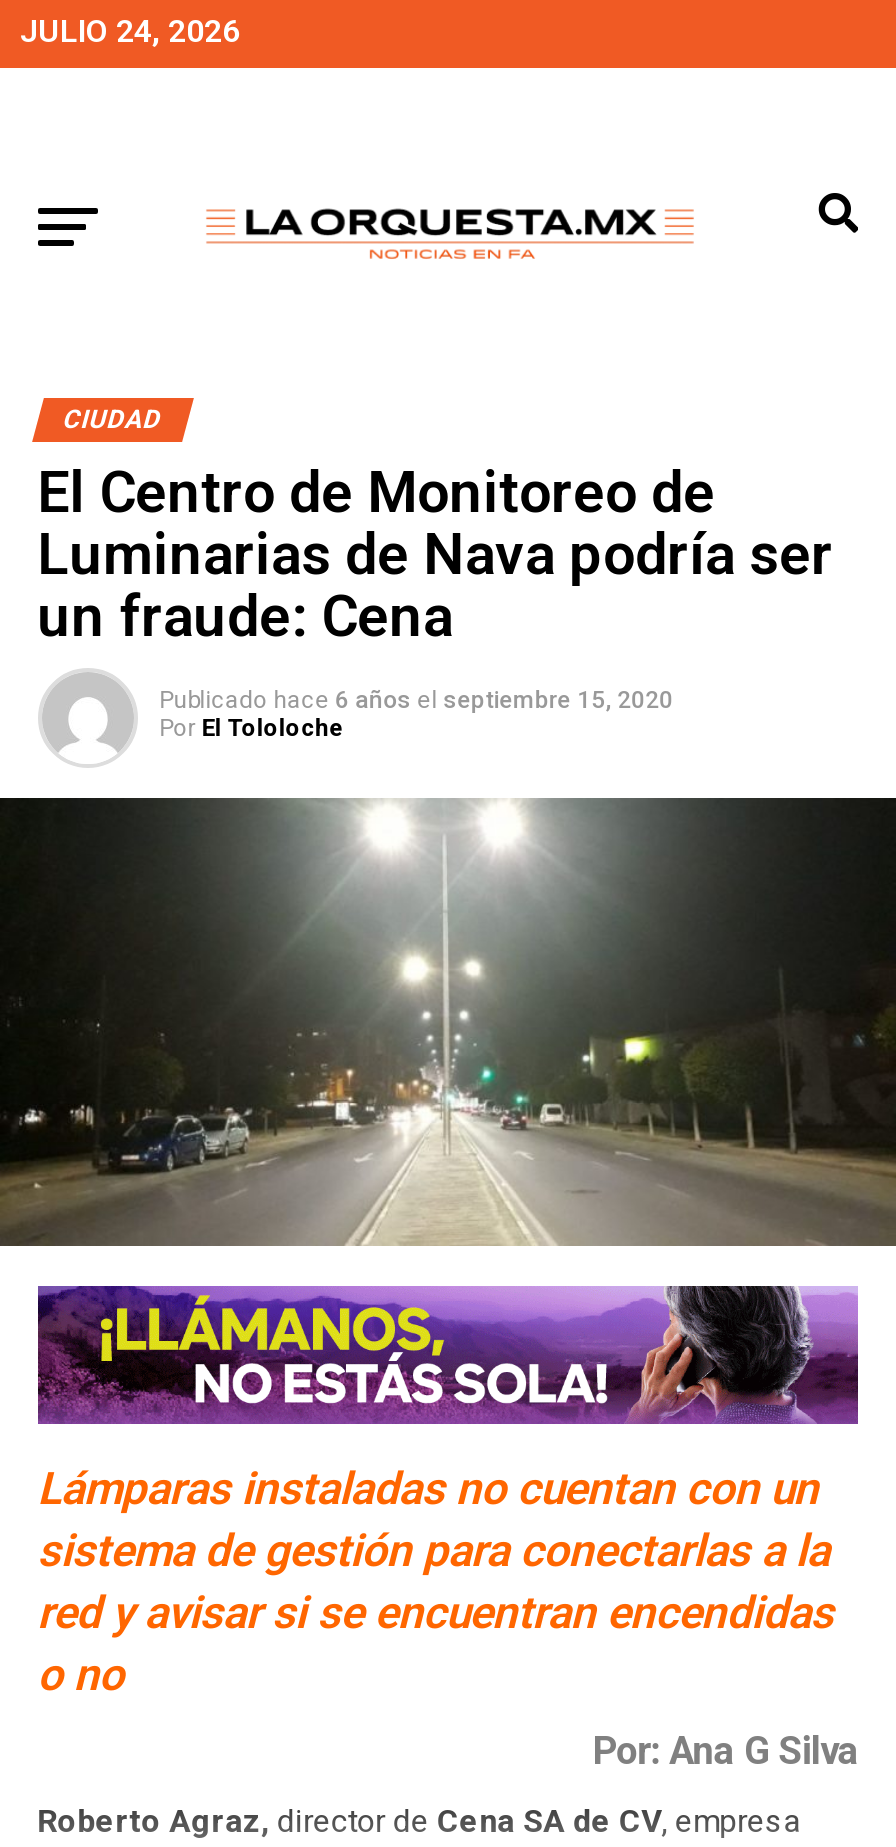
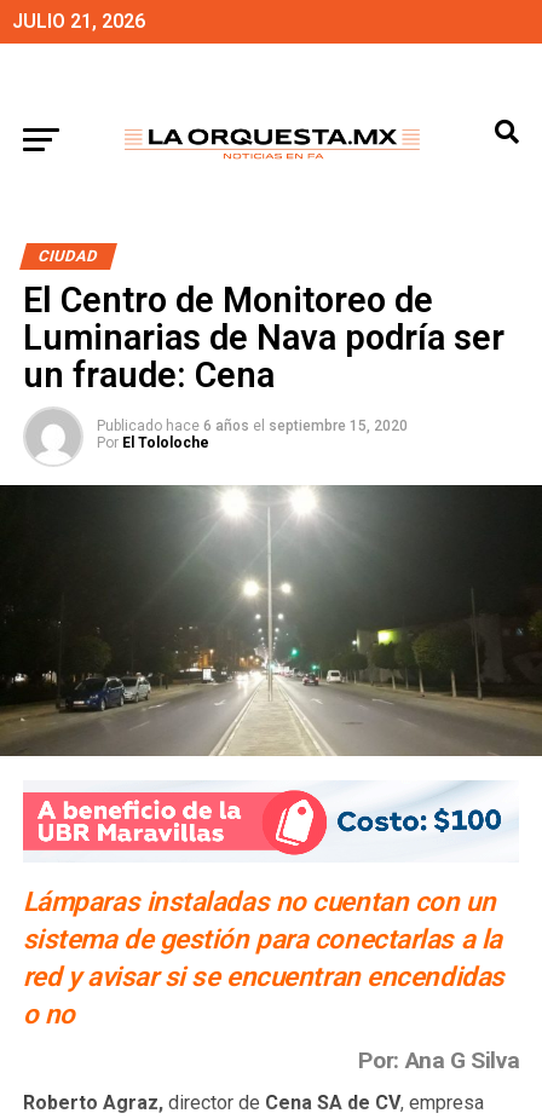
[20,12,240,50] JULIO 24, 2026 -> [12,10,145,33] JULIO 21, 2026
[36,1284,860,1428] [image] -> [22,780,519,864] [image]

